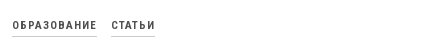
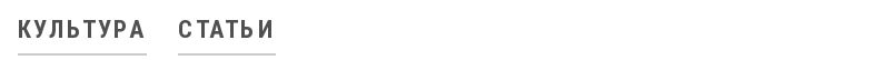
[12,18,97,31] ОБРАЗОВАНИЕ -> [18,16,147,44] КУЛЬТУРА

